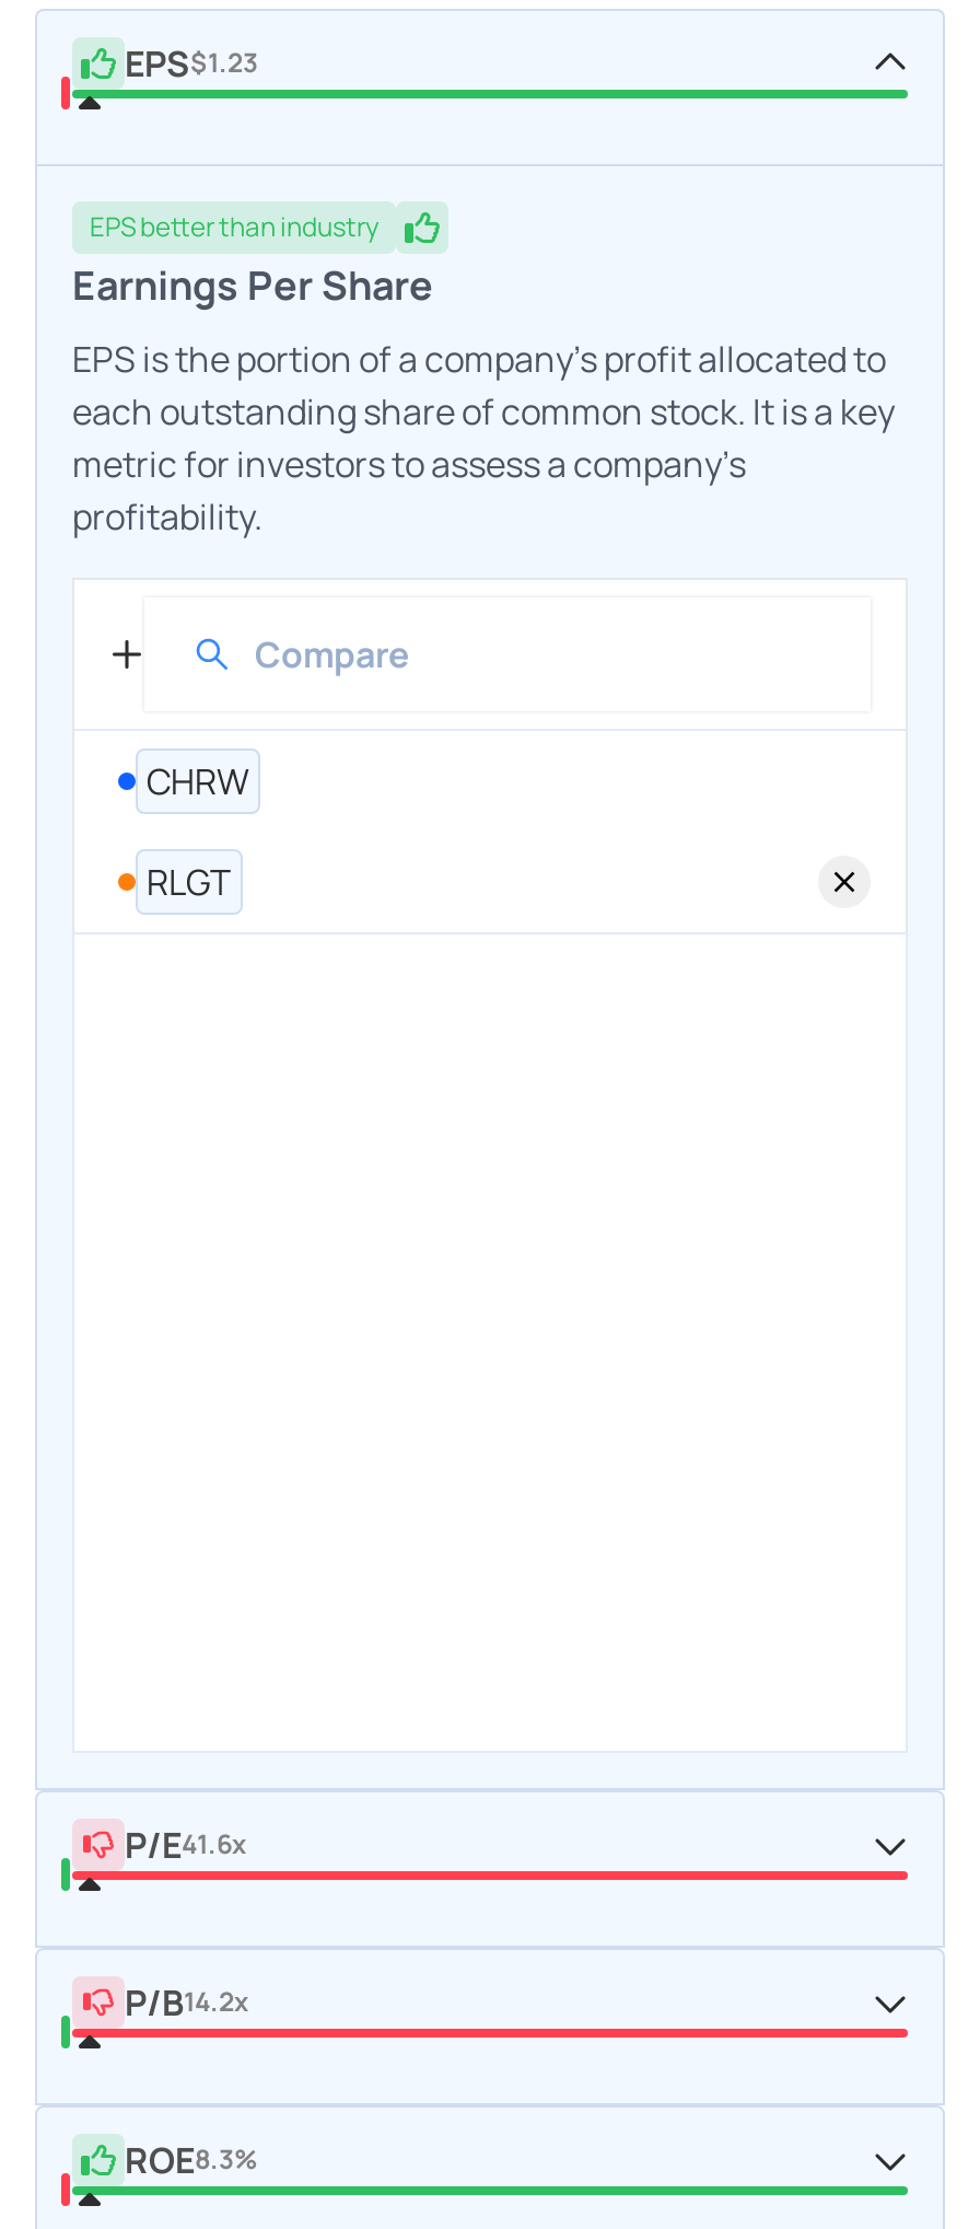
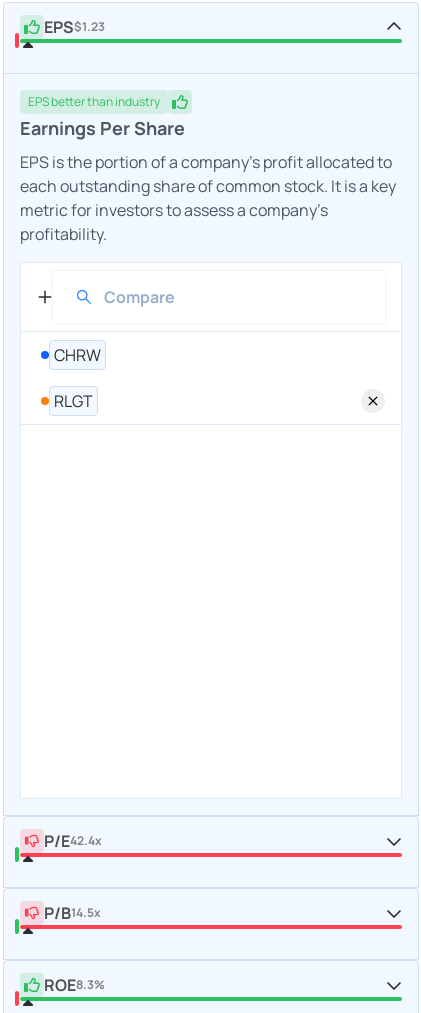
[125,1821,247,1869] P/E41.6x -> [44,830,102,852] P/E42.4x
[125,1978,249,2026] P/B14.2x -> [44,902,101,924] P/B14.5x

